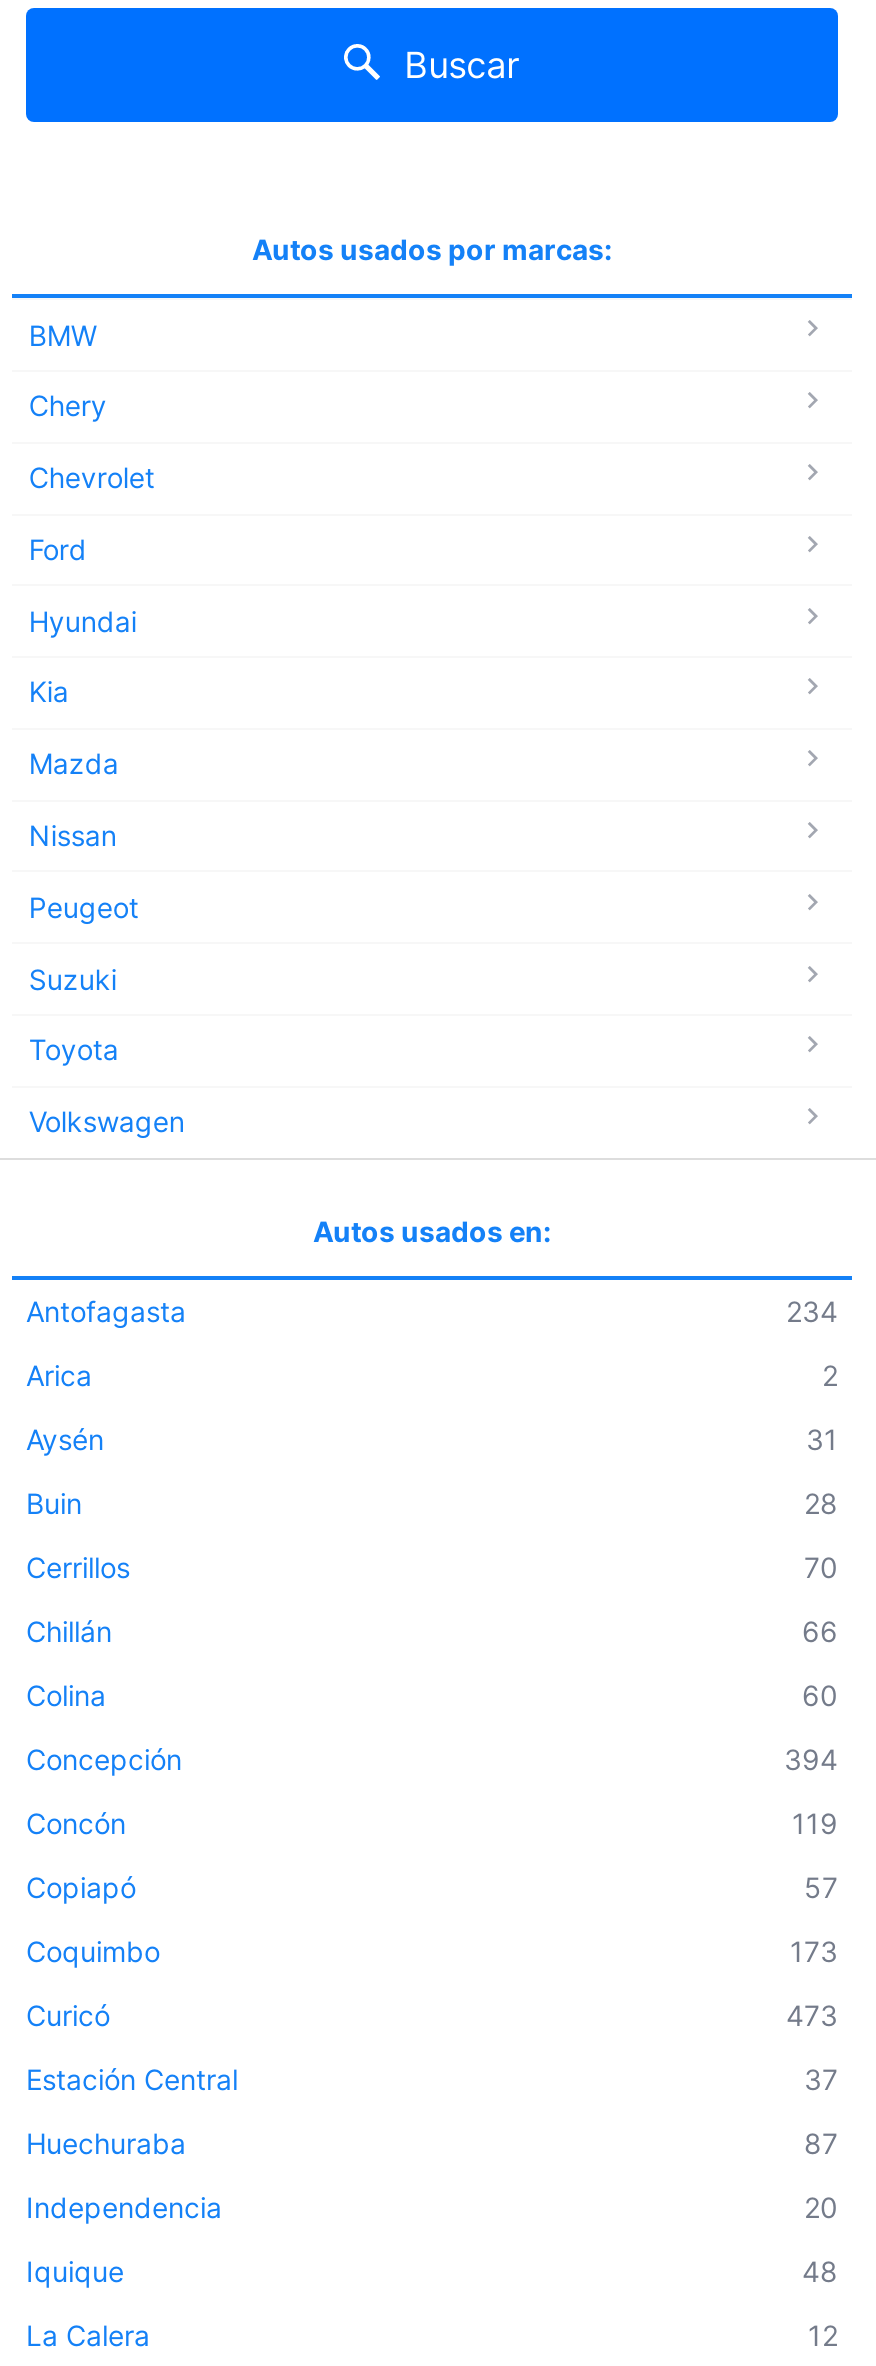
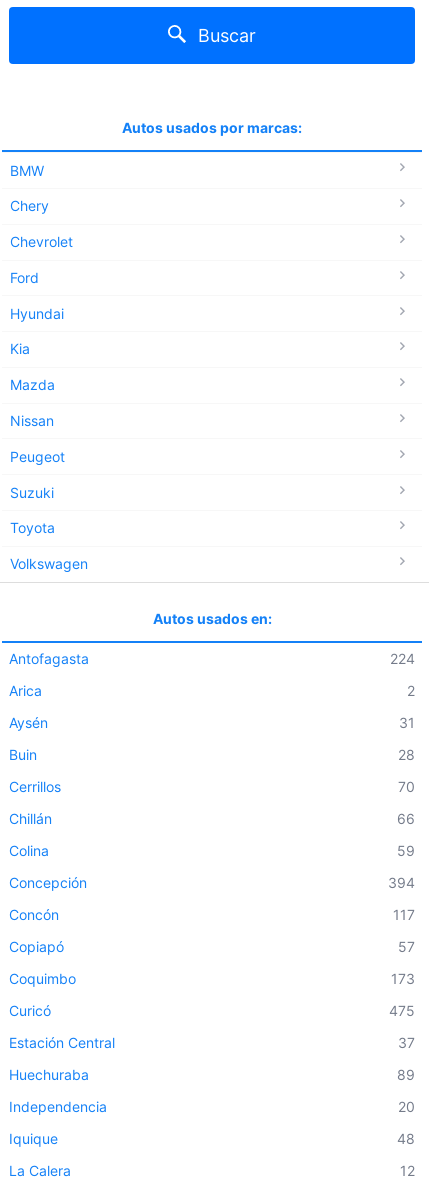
[786,1293,838,1327] 234 -> [390,650,415,667] 224
[802,1677,838,1711] 60 -> [397,842,415,859] 59
[792,1805,838,1839] 119 -> [393,906,415,923] 117
[786,1997,838,2031] 473 -> [389,1002,415,1019] 475
[804,2125,838,2159] 87 -> [397,1066,415,1083] 89

